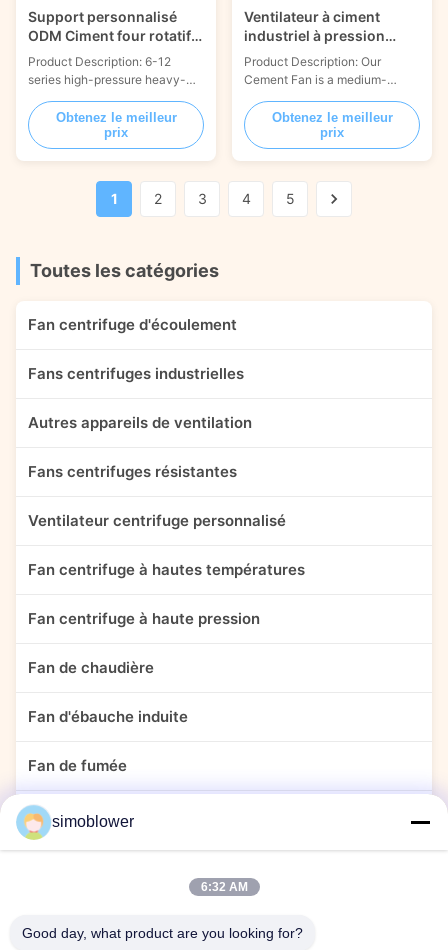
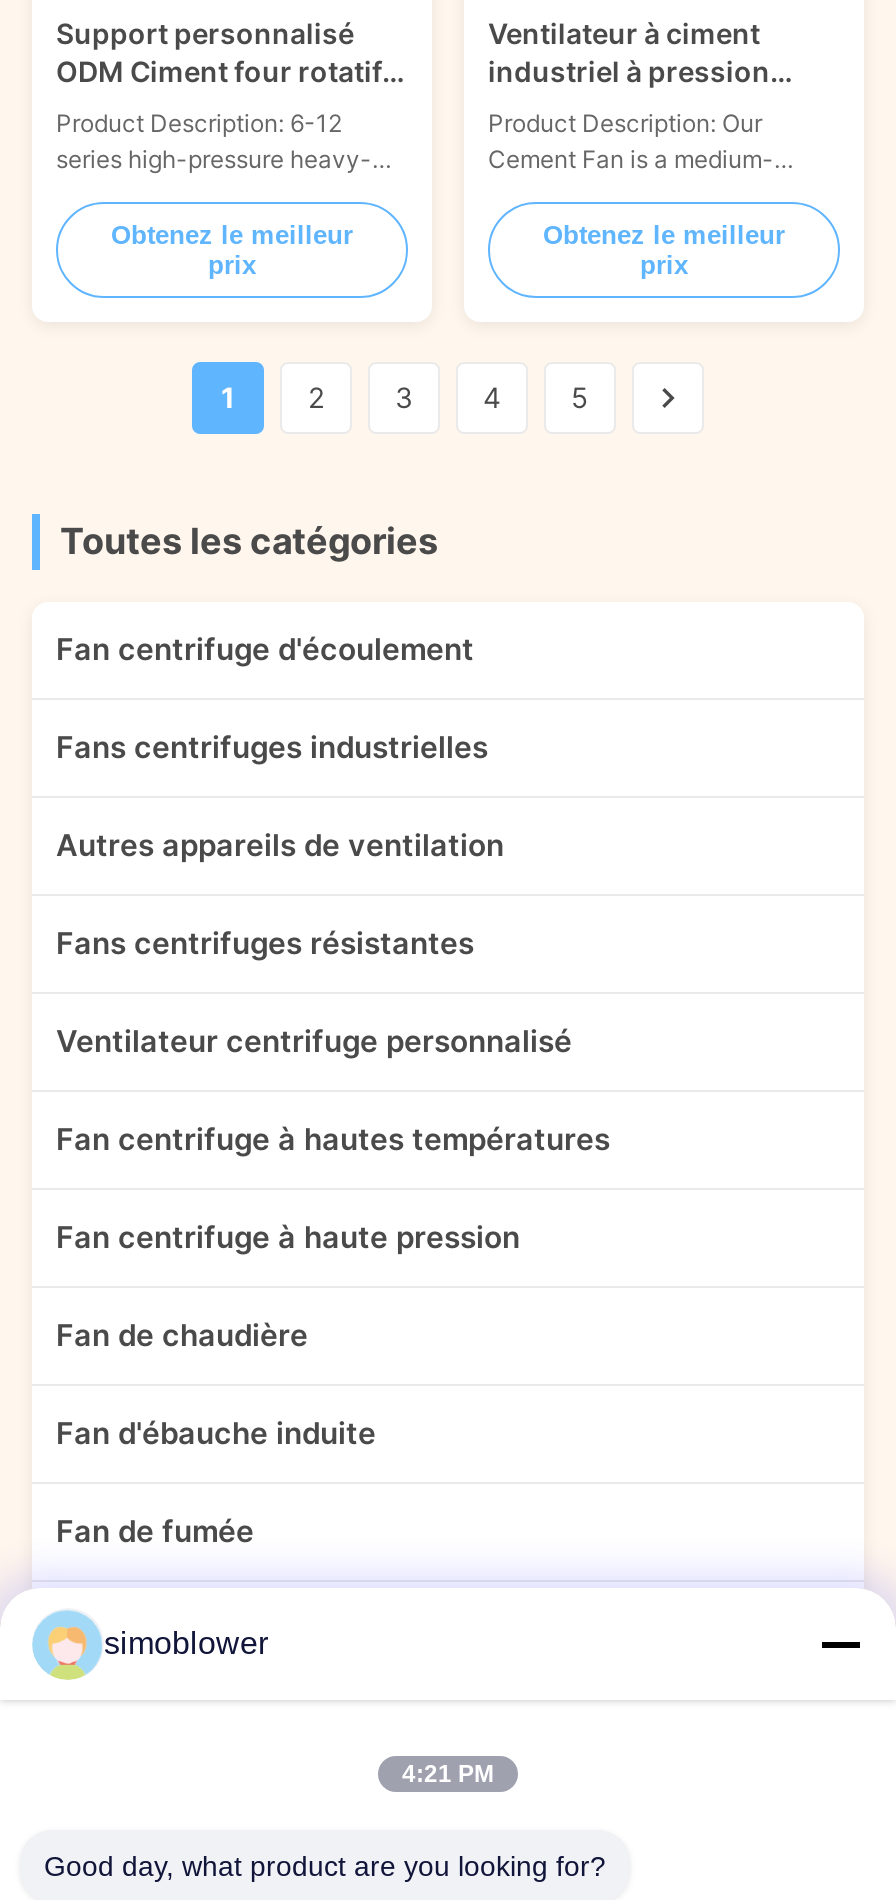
[200,880,247,894] 6:32 AM -> [402,1760,494,1788] 4:21 PM

